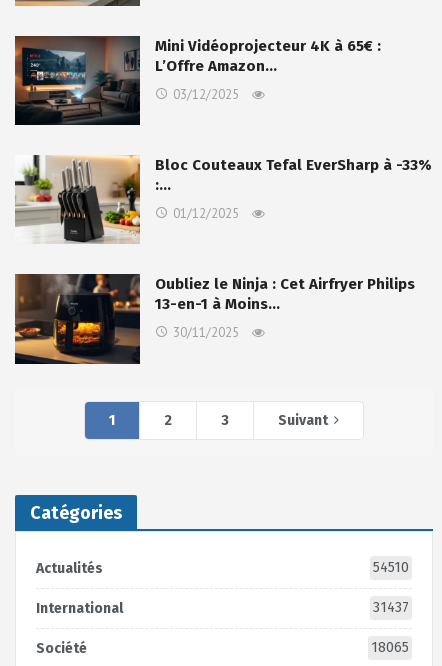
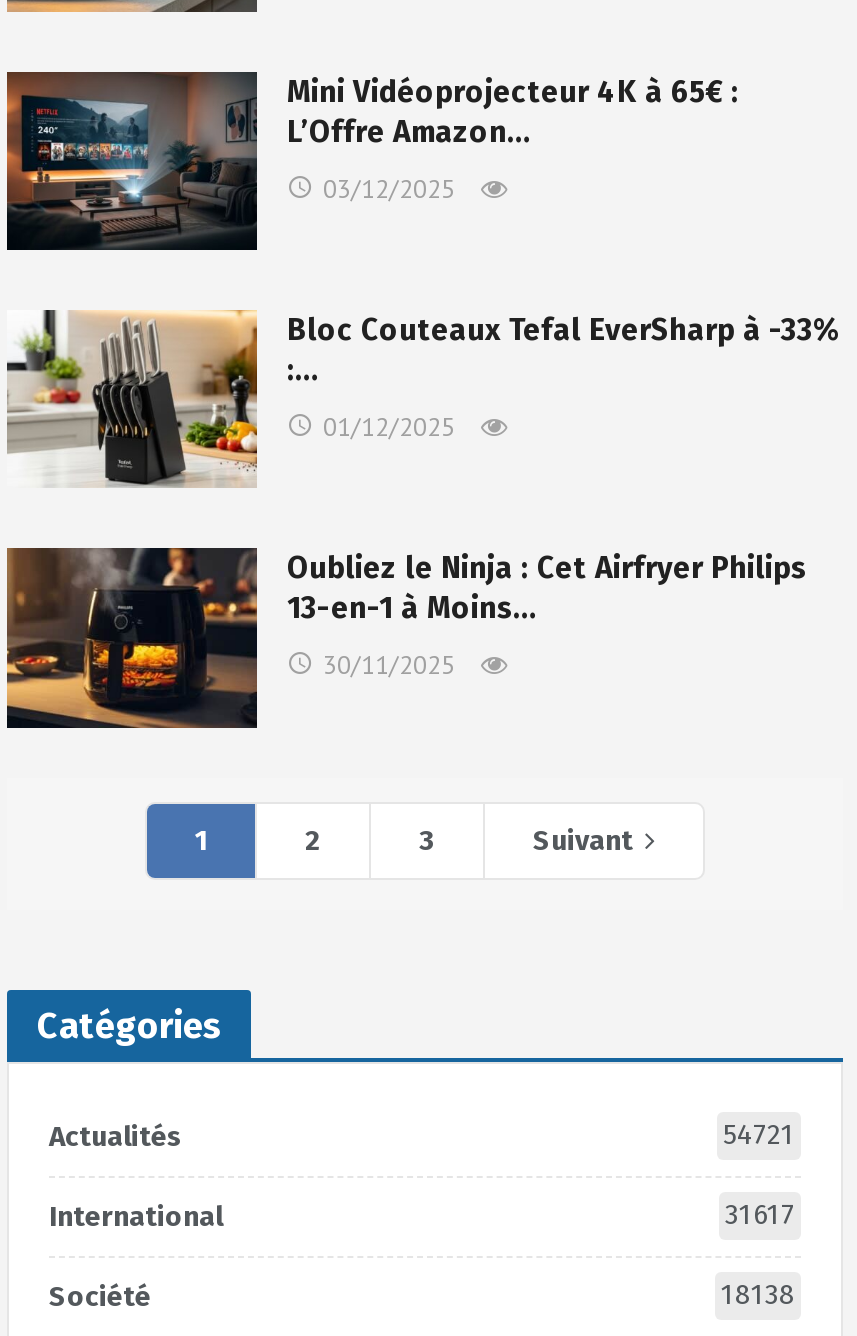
[373,559,409,576] 54510 -> [723,1118,795,1152] 54721
[373,599,409,616] 31437 -> [725,1198,795,1232] 31617
[371,639,409,656] 18065 -> [721,1278,795,1312] 18138

